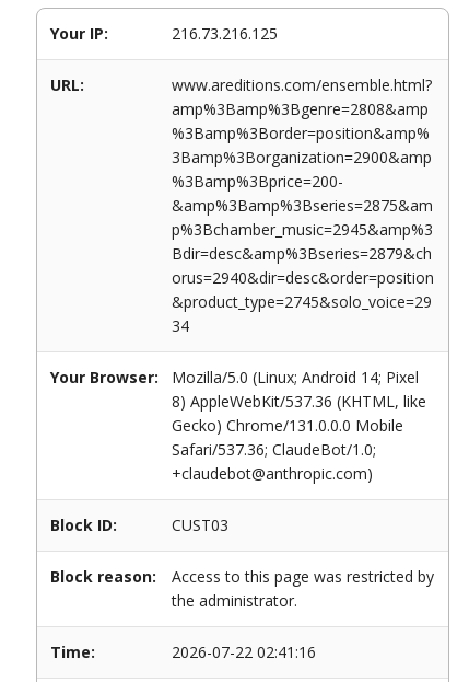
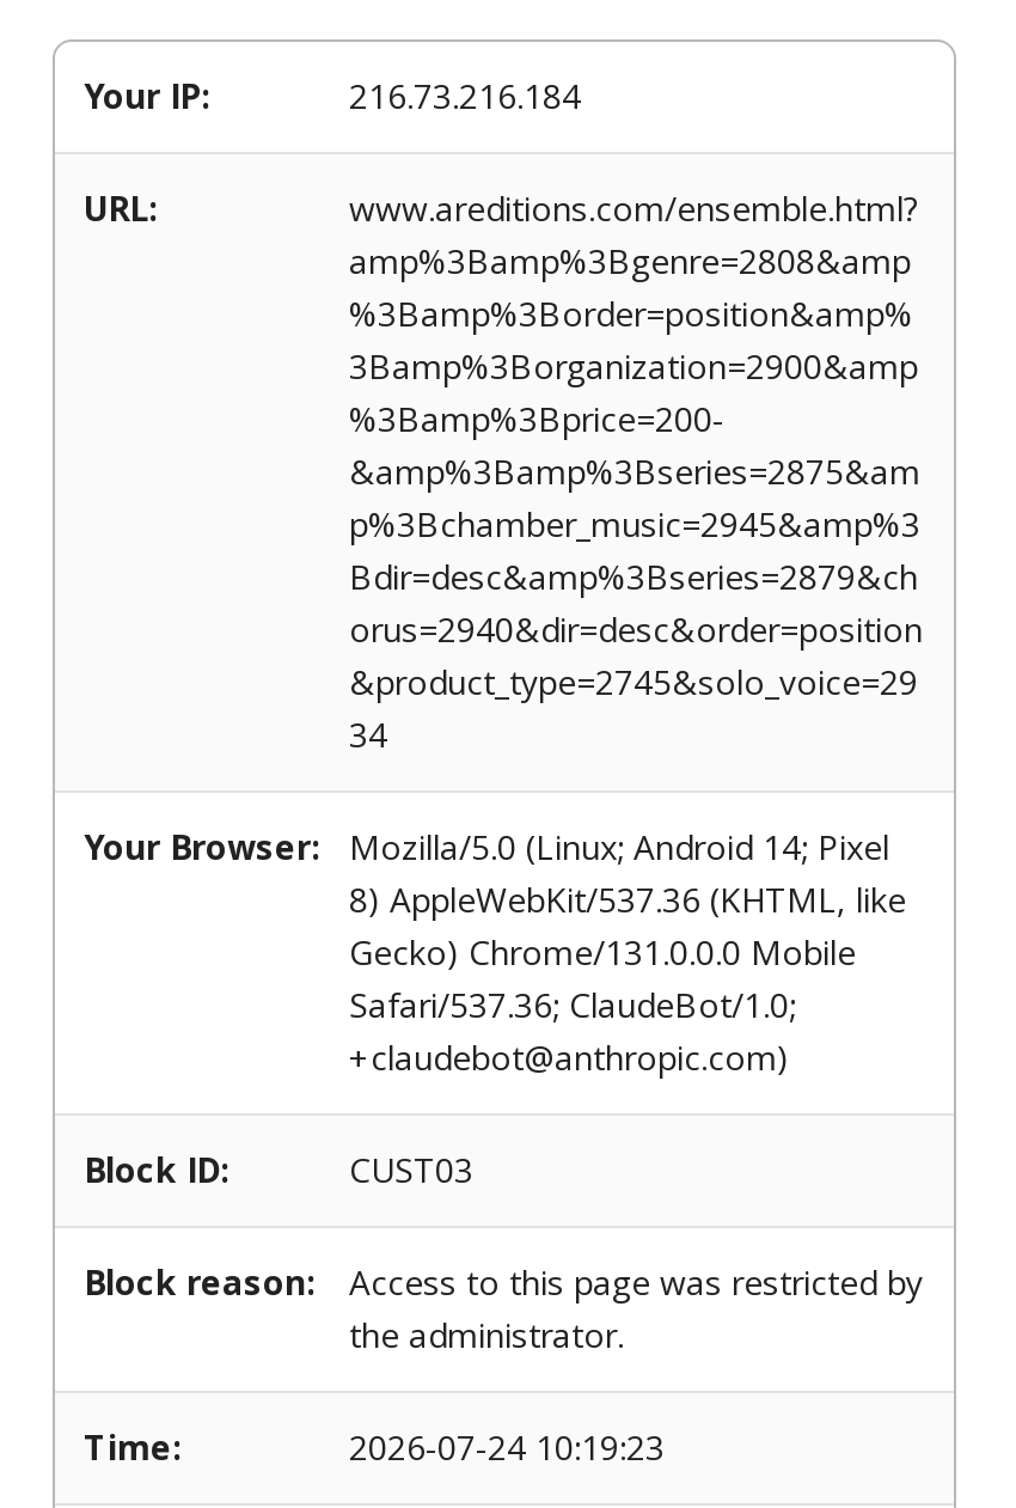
[172,23,278,44] 216.73.216.125 -> [349,73,581,118] 216.73.216.184
[172,641,316,662] 2026-07-22 02:41:16 -> [349,1424,665,1470] 2026-07-24 10:19:23

